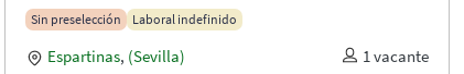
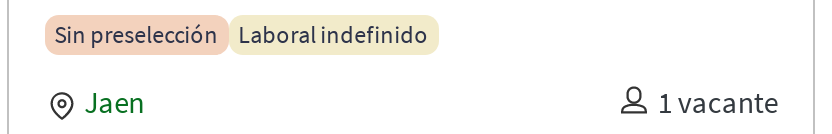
[47,46,185,67] Espartinas, (Sevilla) -> [84,83,144,121] Jaen

